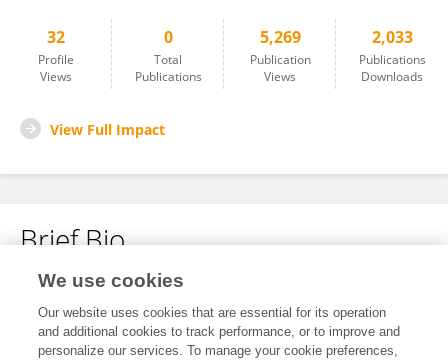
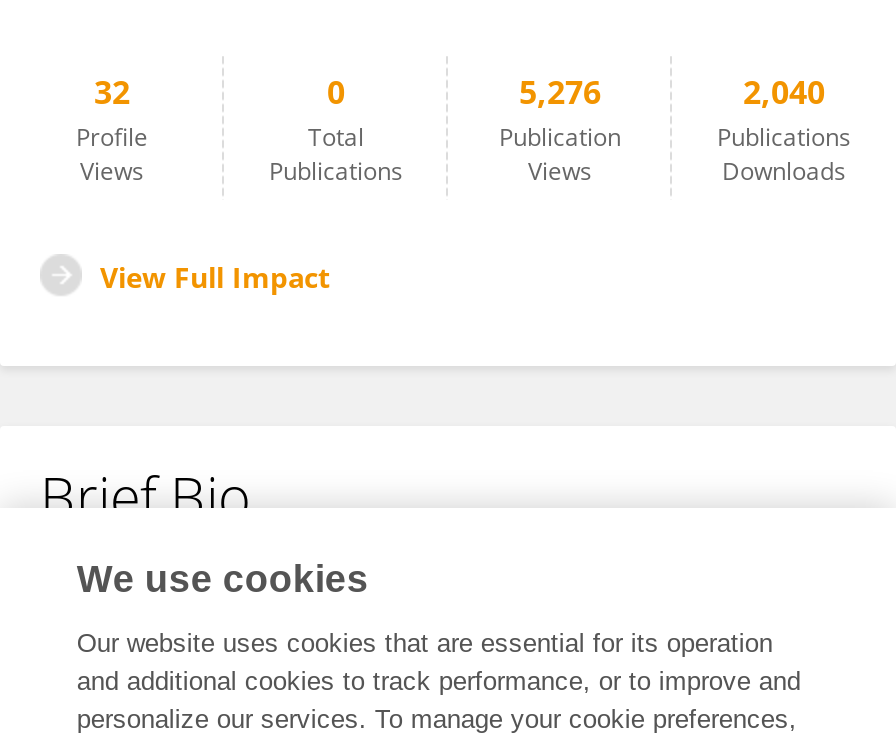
[259,26,300,48] 5,269 -> [519,70,601,114] 5,276
[371,26,412,48] 2,033 -> [743,70,825,114] 2,040

